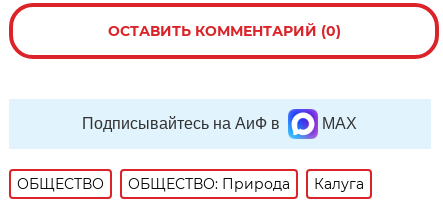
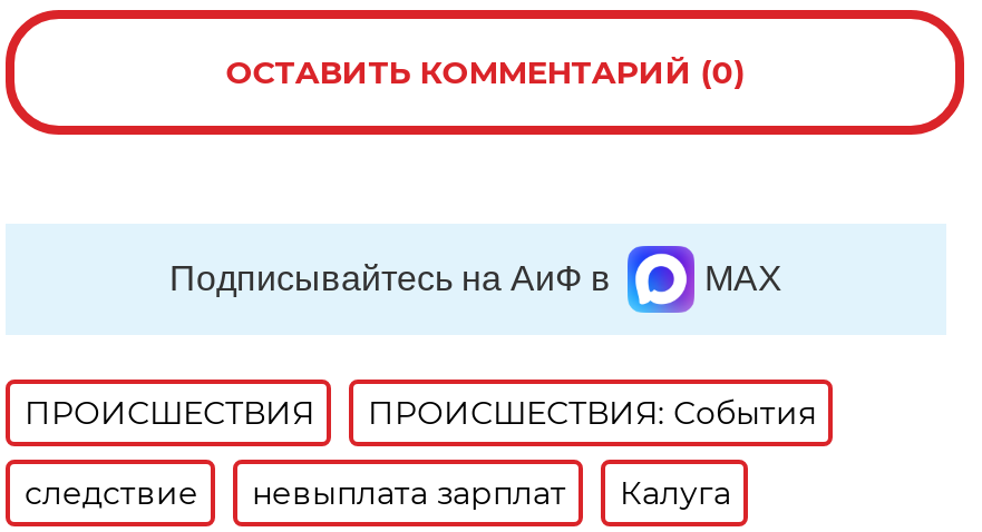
[17,175,290,193] ОБЩЕСТВО | ОБЩЕСТВО: Природа -> [24,393,816,513] ПРОИСШЕСТВИЯ | ПРОИСШЕСТВИЯ: События | следствие | невыплата зарплат

